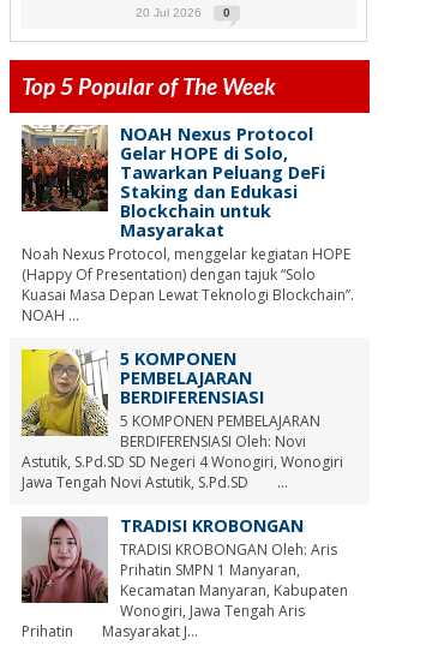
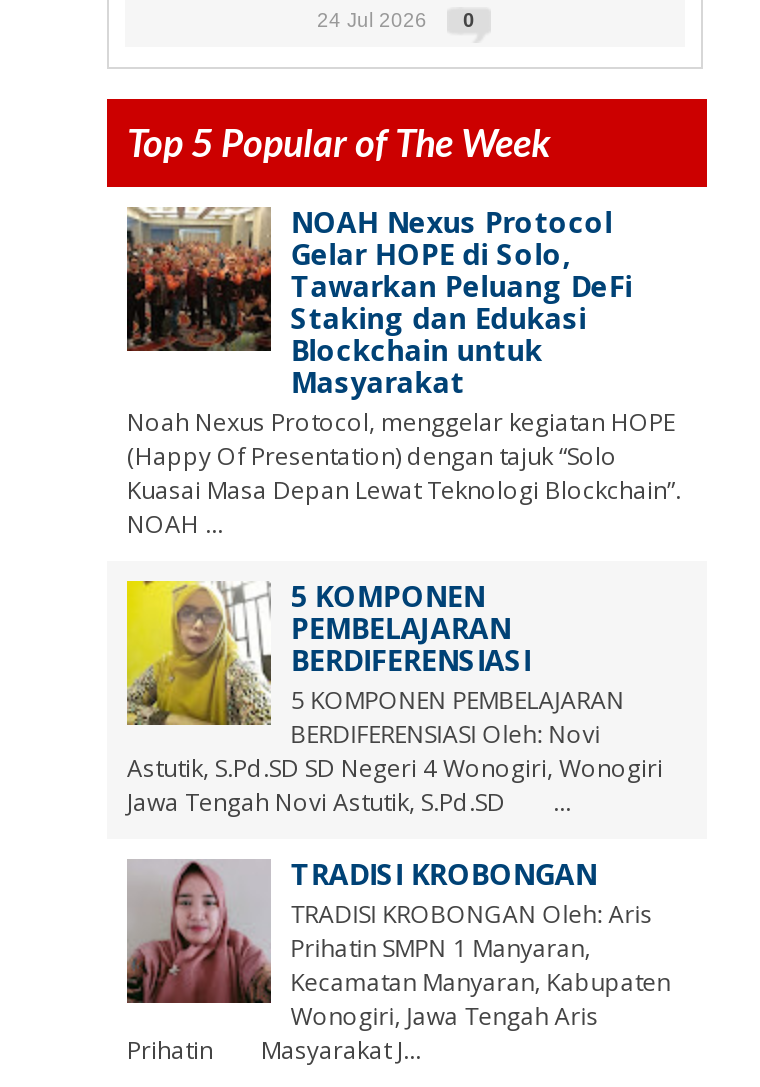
[136,6,230,19] 20 Jul 2026 0 -> [317,9,475,31] 24 Jul 2026 0

